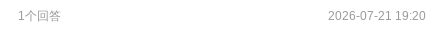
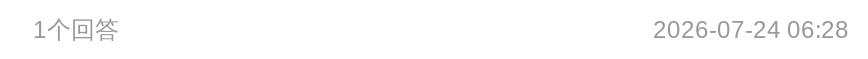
[328,9,426,23] 2026-07-21 19:20 -> [653,16,849,44] 2026-07-24 06:28

